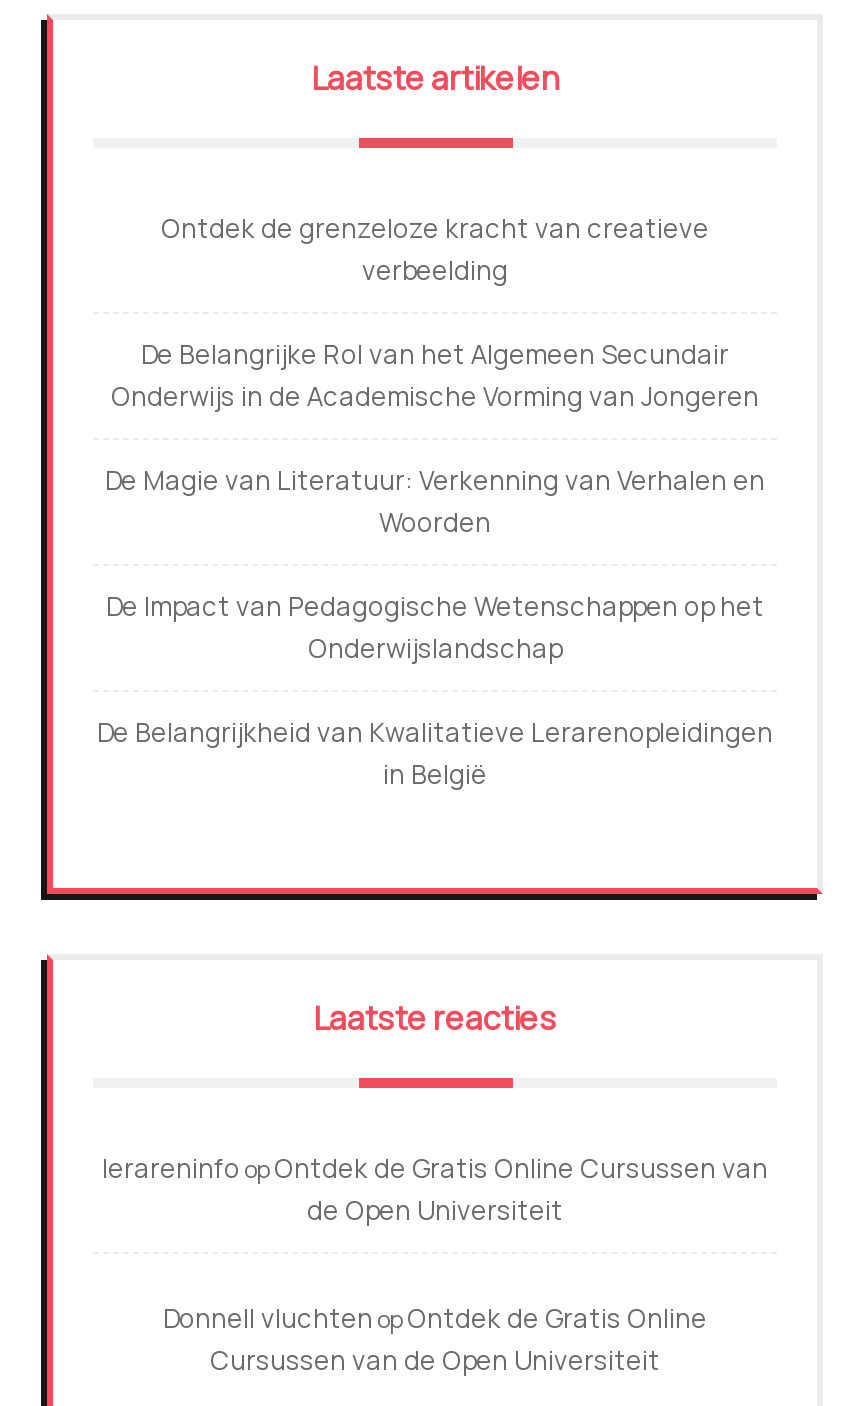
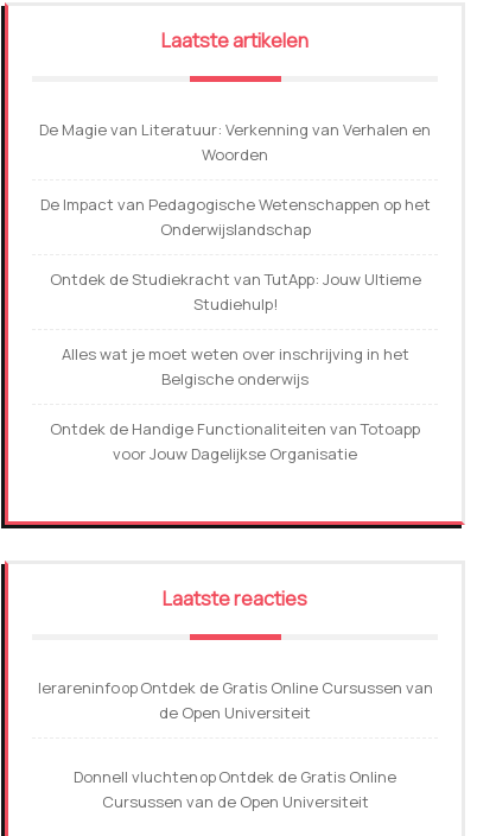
[111,210,759,414] Ontdek de grenzeloze kracht van creatieve | verbeelding | De Belangrijke Rol van het Algemeen Secundair | Onderwijs in de Academische Vorming van Jongeren -> none
moved [105,462,765,666] -> [39,119,431,240]: De Magie van Literatuur: Verkenning van Verhalen en | Woorden | De Impact van Pedagogische Wetenschappen op het | Onderwijslandschap
[97,714,773,792] De Belangrijkheid van Kwalitatieve Lerarenopleidingen | in België -> [49,269,421,465] Ontdek de Studiekracht van TutApp: Jouw Ultieme | Studiehulp! | Alles wat je moet weten over inschrijving in het | Belgische onderwijs | Ontdek de Handige Functionaliteiten van Totoapp | voor Jouw Dagelijkse Organisatie

